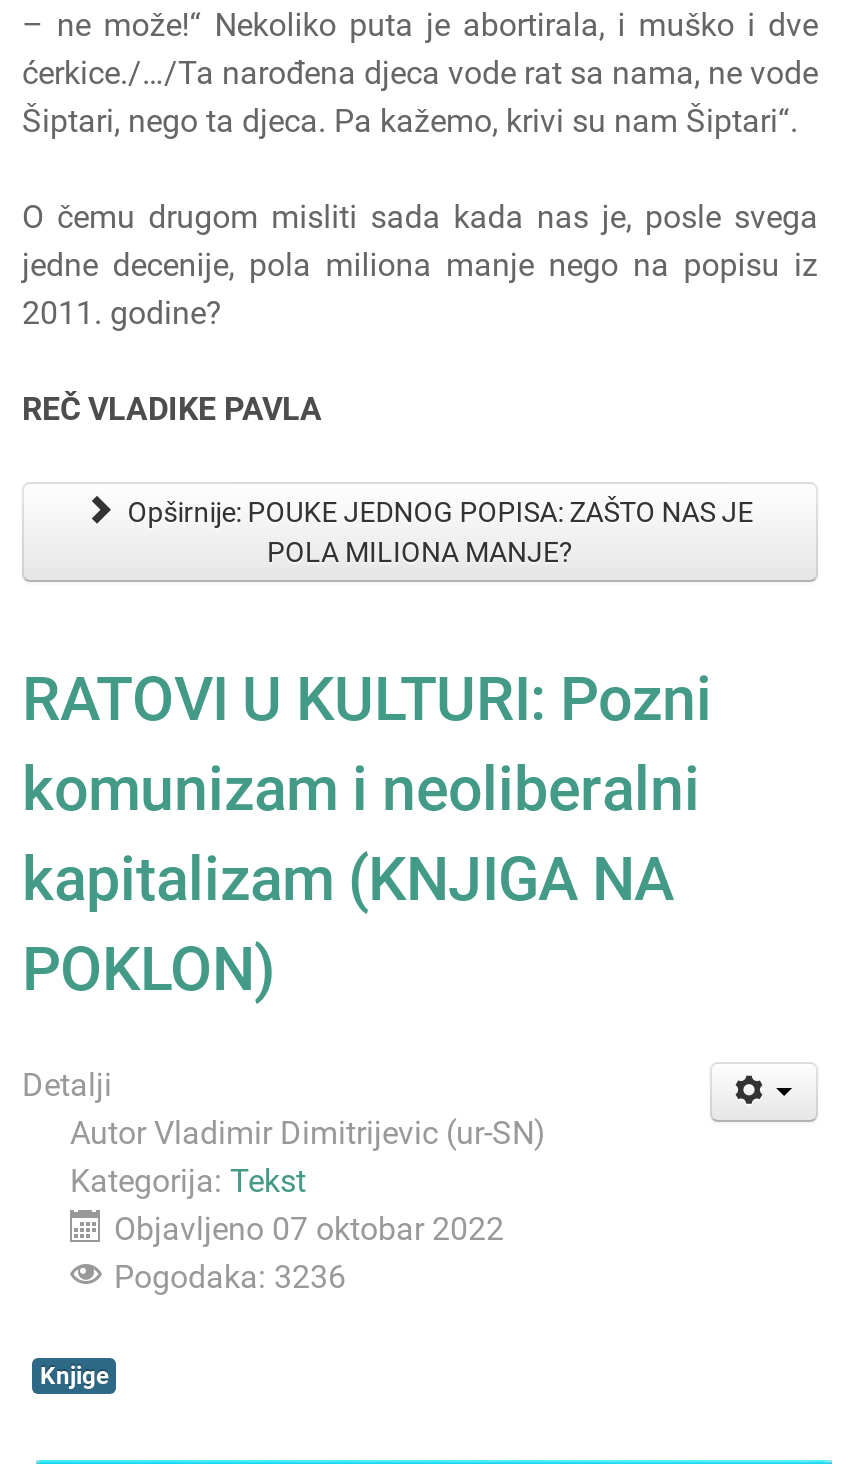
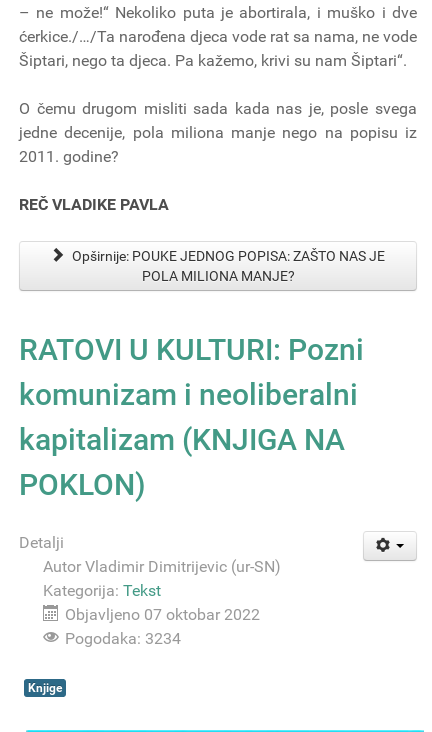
[114,1259,346,1297] Pogodaka: 3236 -> [65,629,181,648] Pogodaka: 3234

